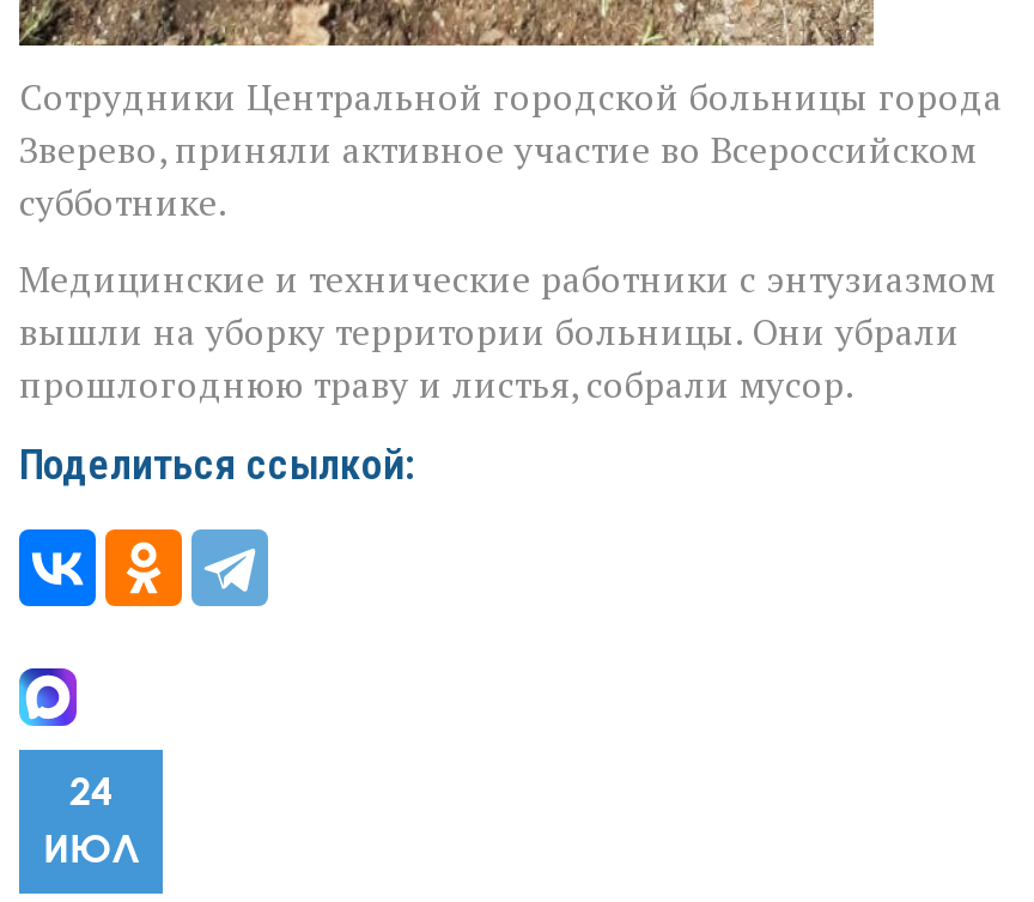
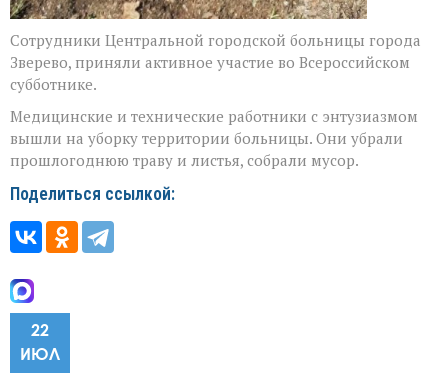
[69,766,112,814] 24 -> [31,320,49,340] 22

